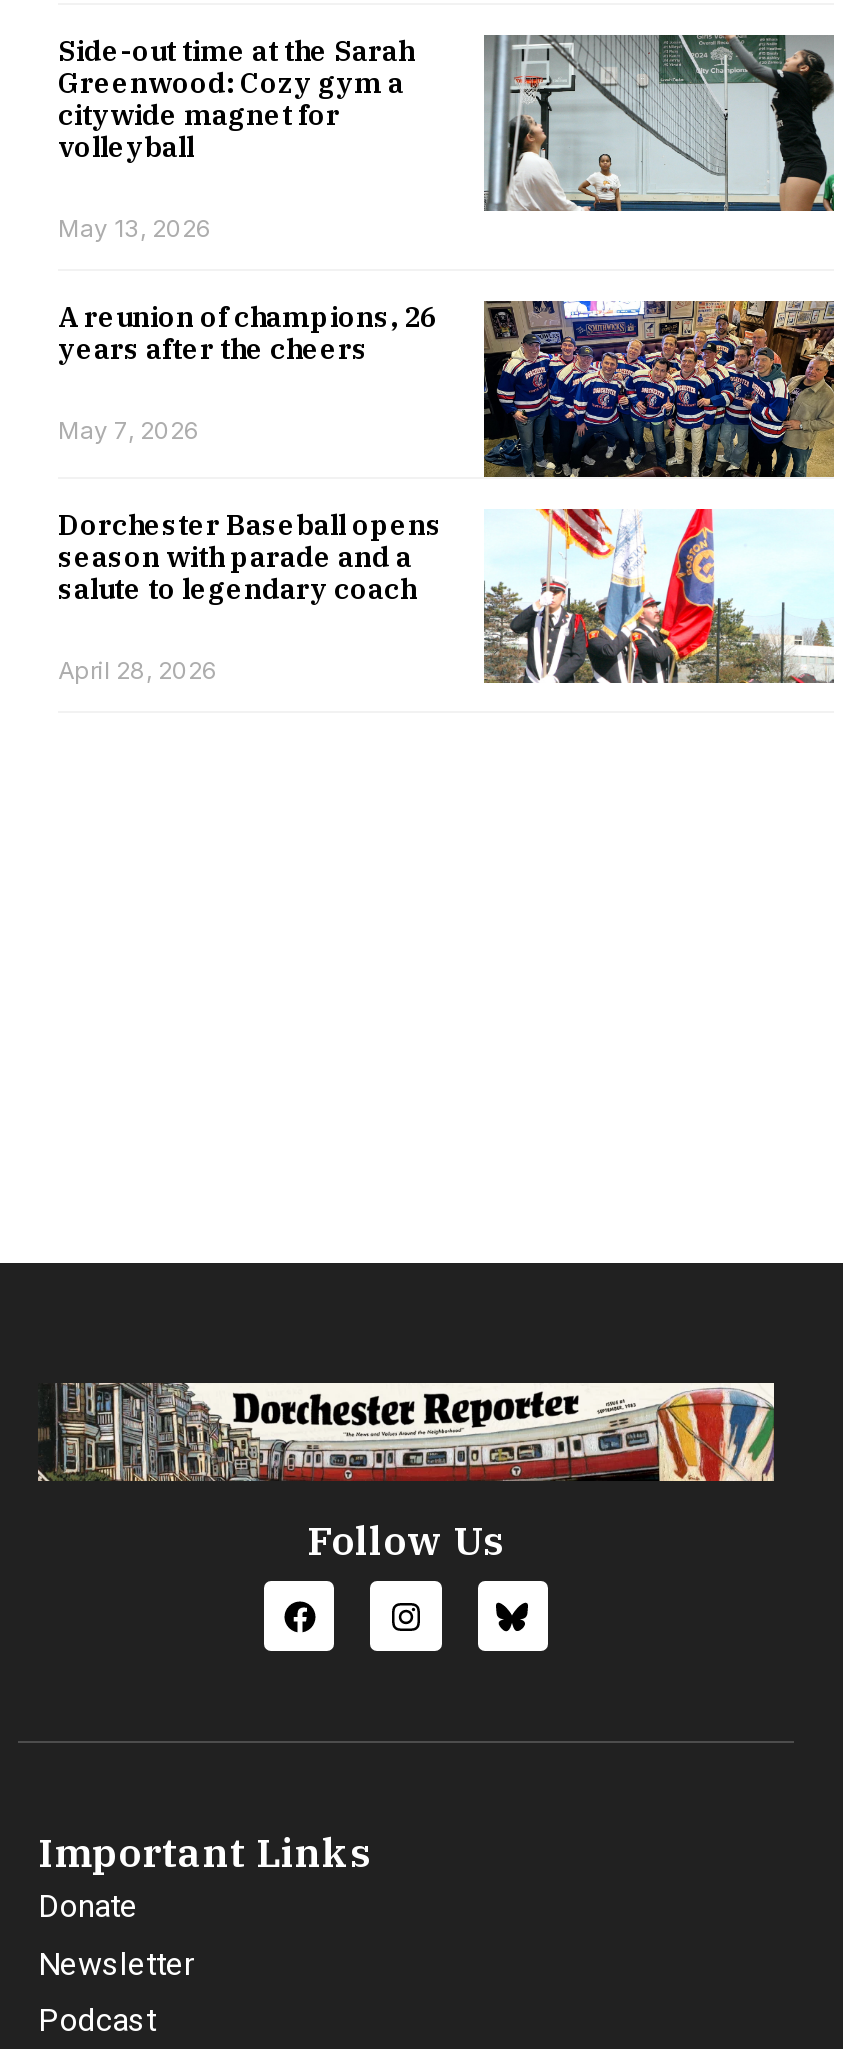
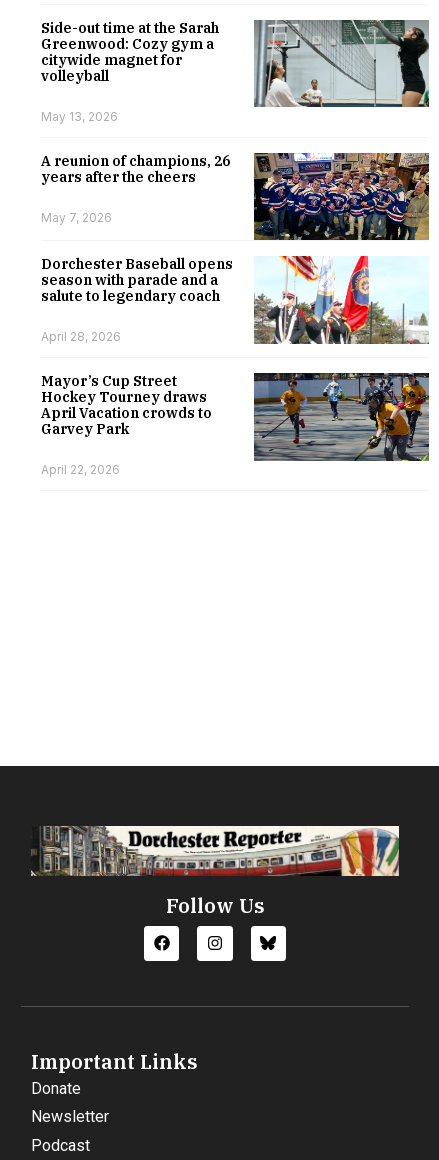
none -> [41,372,212,477] Mayor’s Cup Street | Hockey Tourney draws | April Vacation crowds to | Garvey Park | April 22, 2026
none -> [253,372,430,462] [image]

